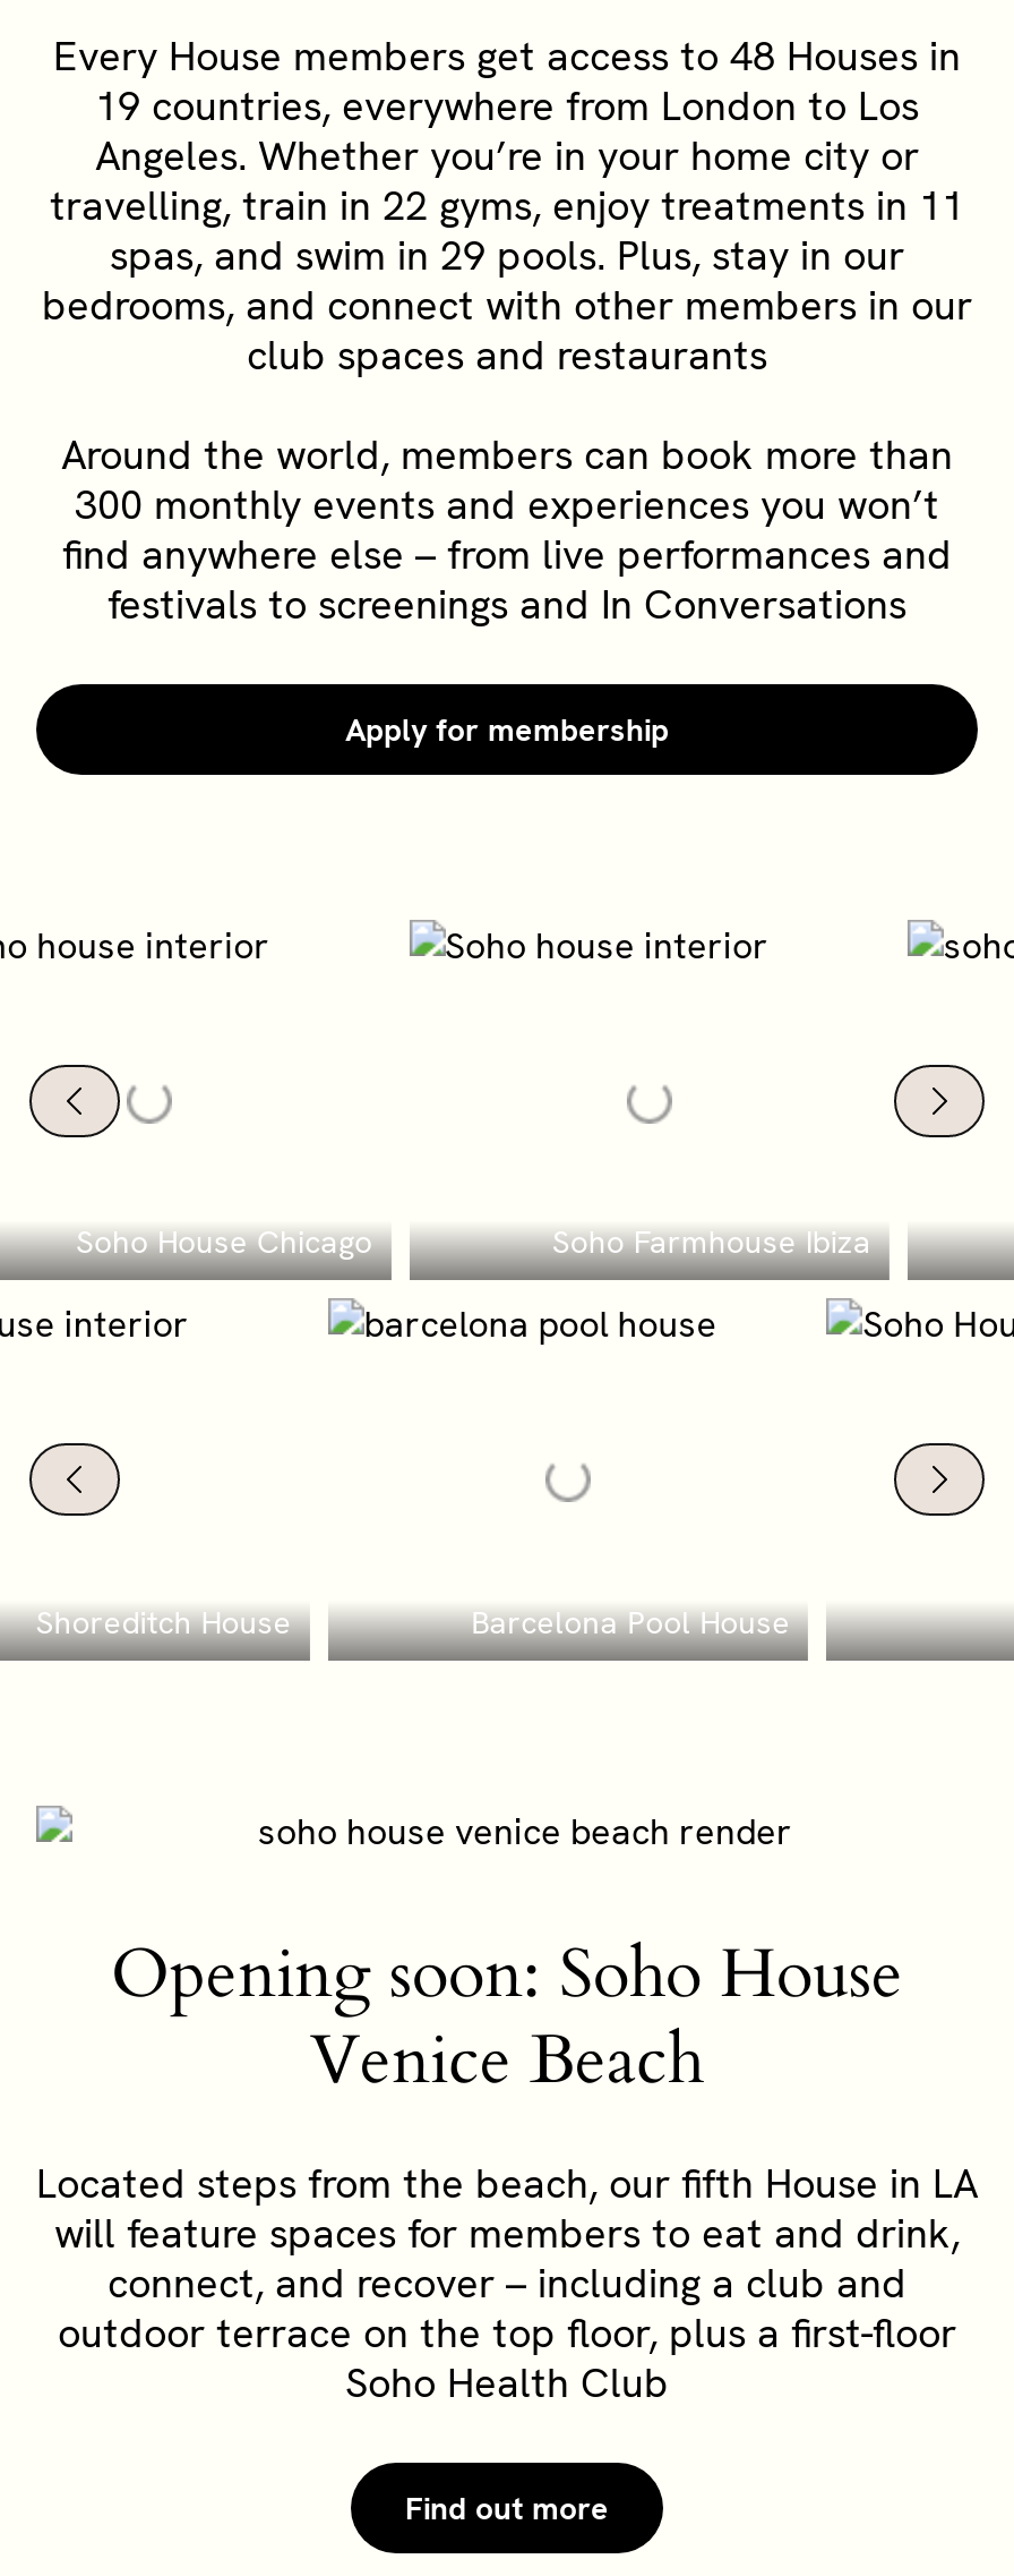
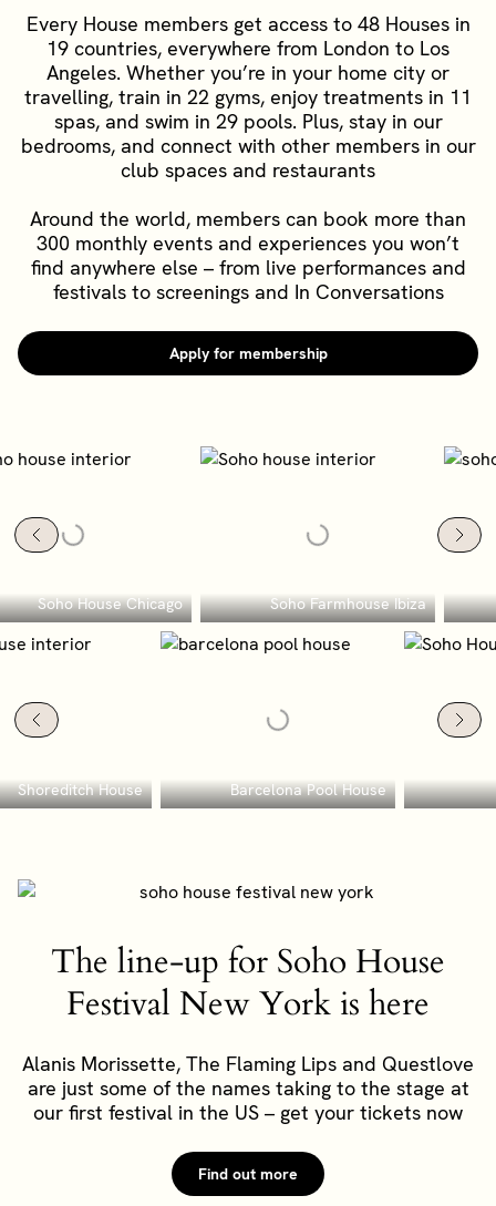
[111,1927,903,2106] Opening soon: Soho House | Venice Beach -> [51,939,445,1026] The line-up for Soho House | Festival New York is here
[36,2156,978,2407] Located steps from the beach, our fifth House in LA | will feature spaces for members to eat and drink, | connect, and recover – including a club and | outdoor terrace on the top floor, plus a first-floor | Soho Health Club -> [22,1051,474,1125] Alanis Morissette, The Flaming Lips and Questlove | are just some of the names taking to the stage at | our first festival in the US – get your tickets now

